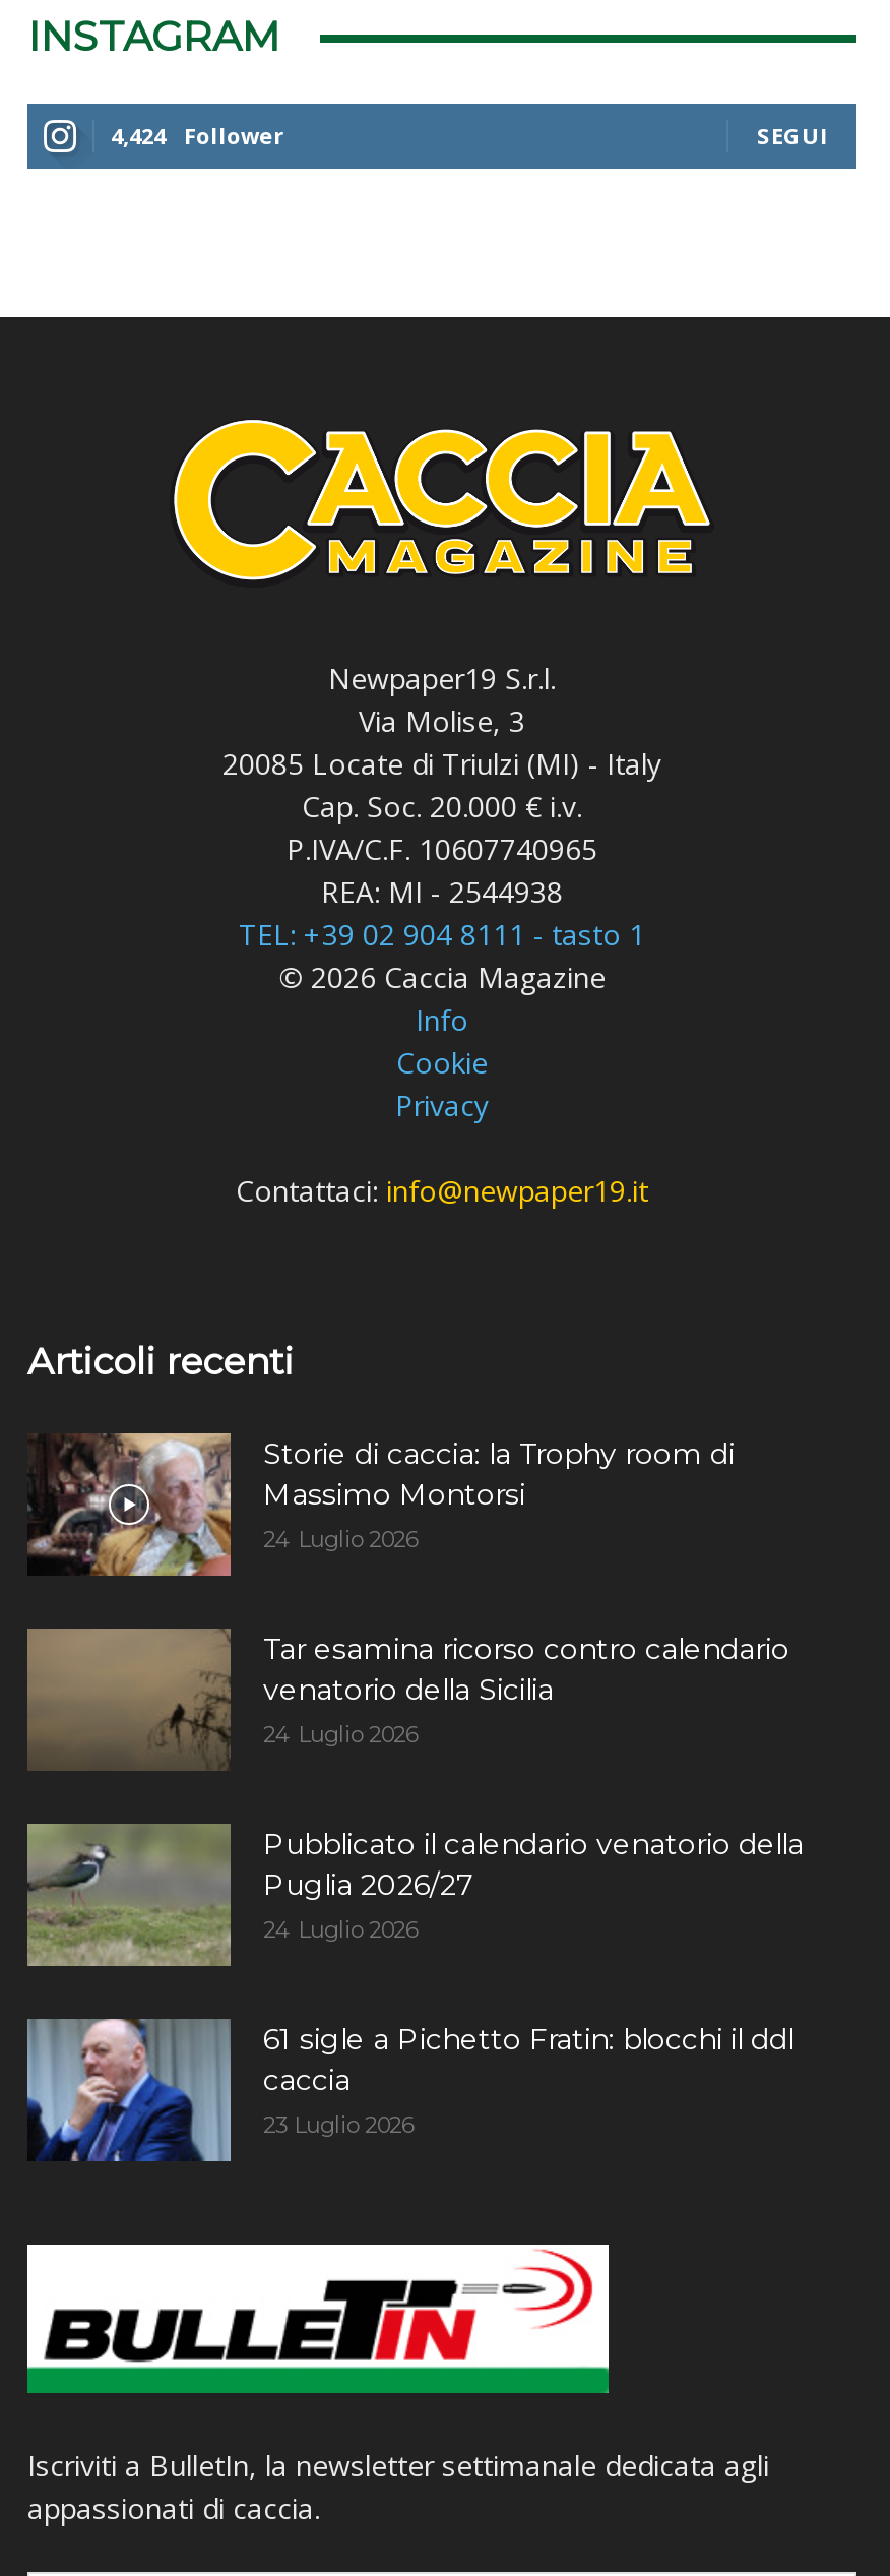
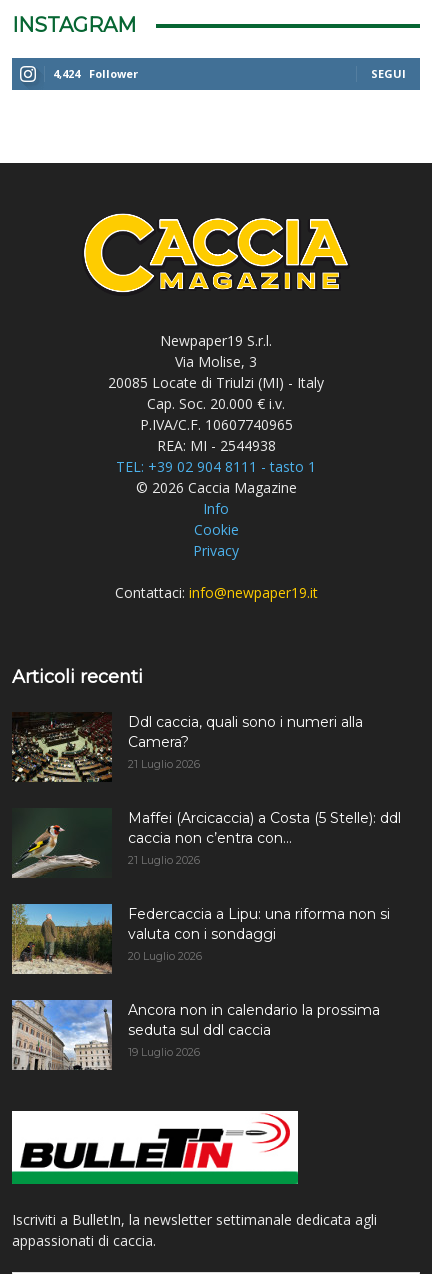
[27,1431,735,1578] [image] | Storie di caccia: la Trophy room di | Massimo Montorsi | 24 Luglio 2026 -> [11,712,363,783] [image] | Ddl caccia, quali sono i numeri alla | Camera? | 21 Luglio 2026
[25,1627,789,1771] [image] | Tar esamina ricorso contro calendario | venatorio della Sicilia | 24 Luglio 2026 -> [12,808,401,878] [image] | Maffei (Arcicaccia) a Costa (5 Stelle): ddl | caccia non c’entra con... | 21 Luglio 2026
[27,1824,804,1966] [image] | Pubblicato il calendario venatorio della | Puglia 2026/27 | 24 Luglio 2026 -> [12,903,390,974] [image] | Federcaccia a Lipu: una riforma non si | valuta con i sondaggi | 20 Luglio 2026
[25,2017,793,2161] [image] | 61 sigle a Pichetto Fratin: blocchi il ddl | caccia | 23 Luglio 2026 -> [11,999,380,1071] [image] | Ancora non in calendario la prossima | seduta sul ddl caccia | 19 Luglio 2026

